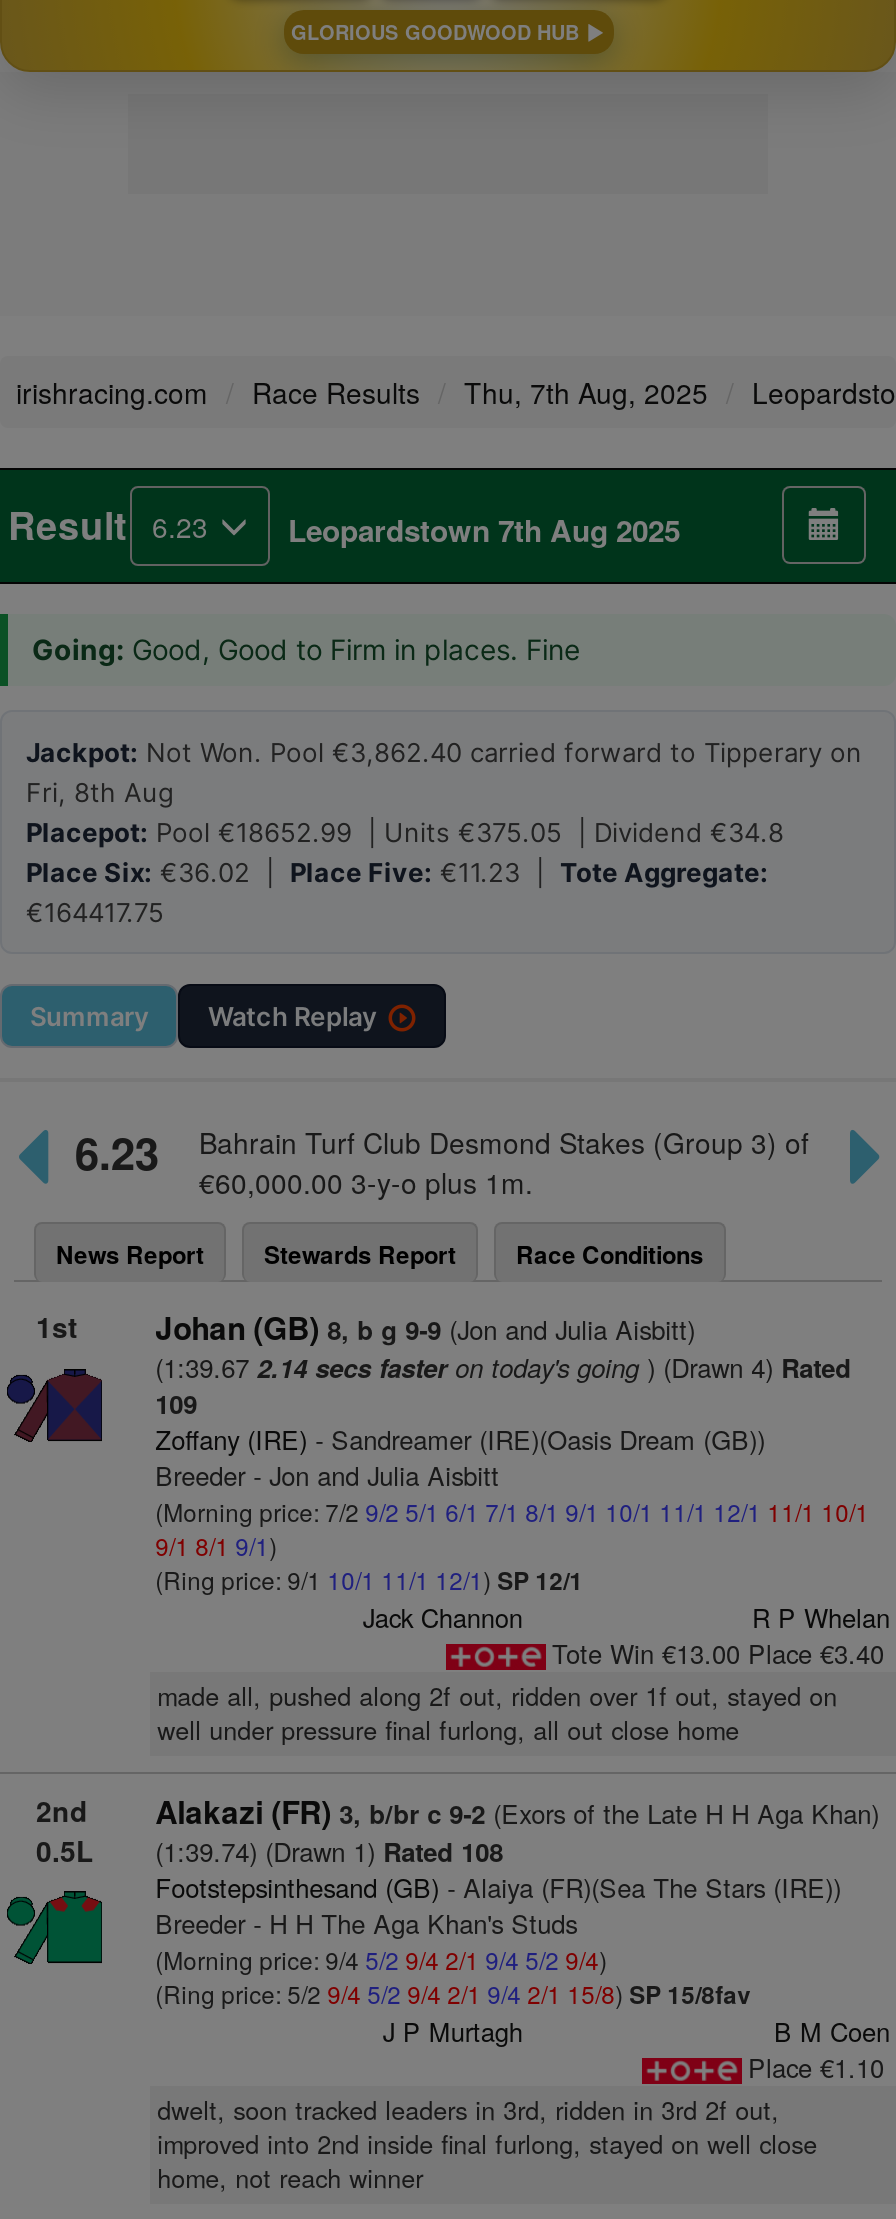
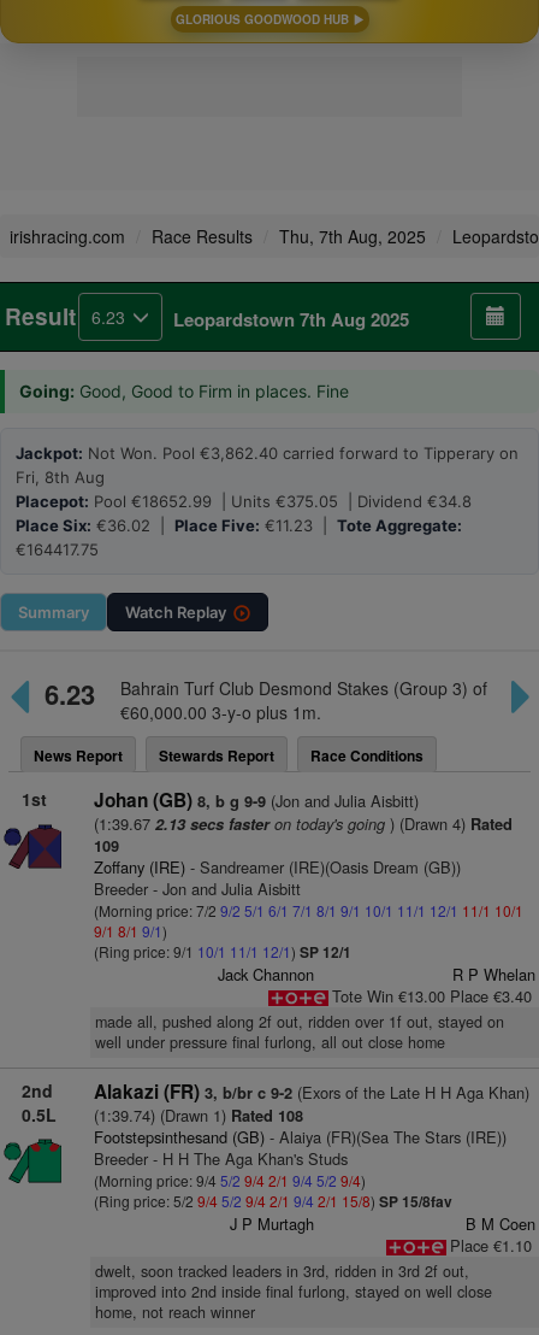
[155,1348,851,1386] (1:39.67 2.14 secs faster on today's going) (Drawn 4) Rated -> [93,812,512,835] (1:39.67 2.13 secs faster on today's going) (Drawn 4) Rated

